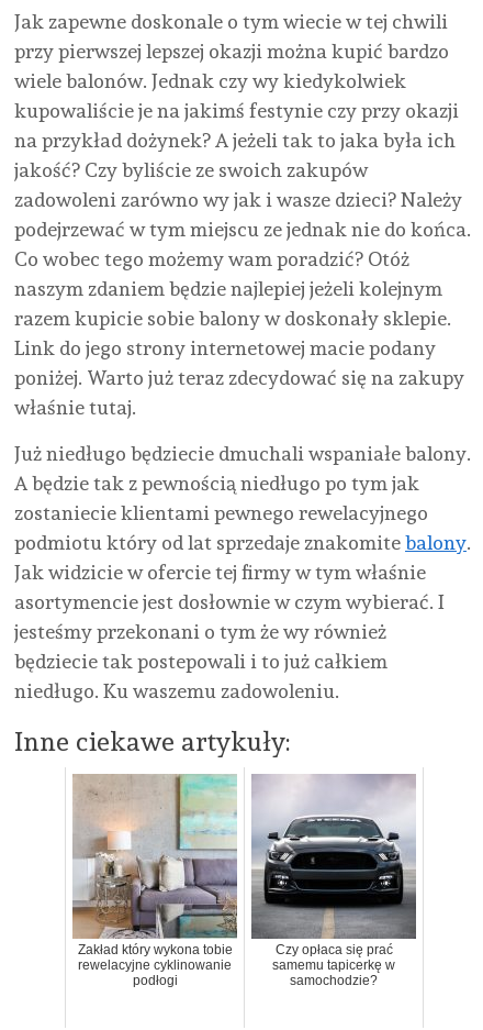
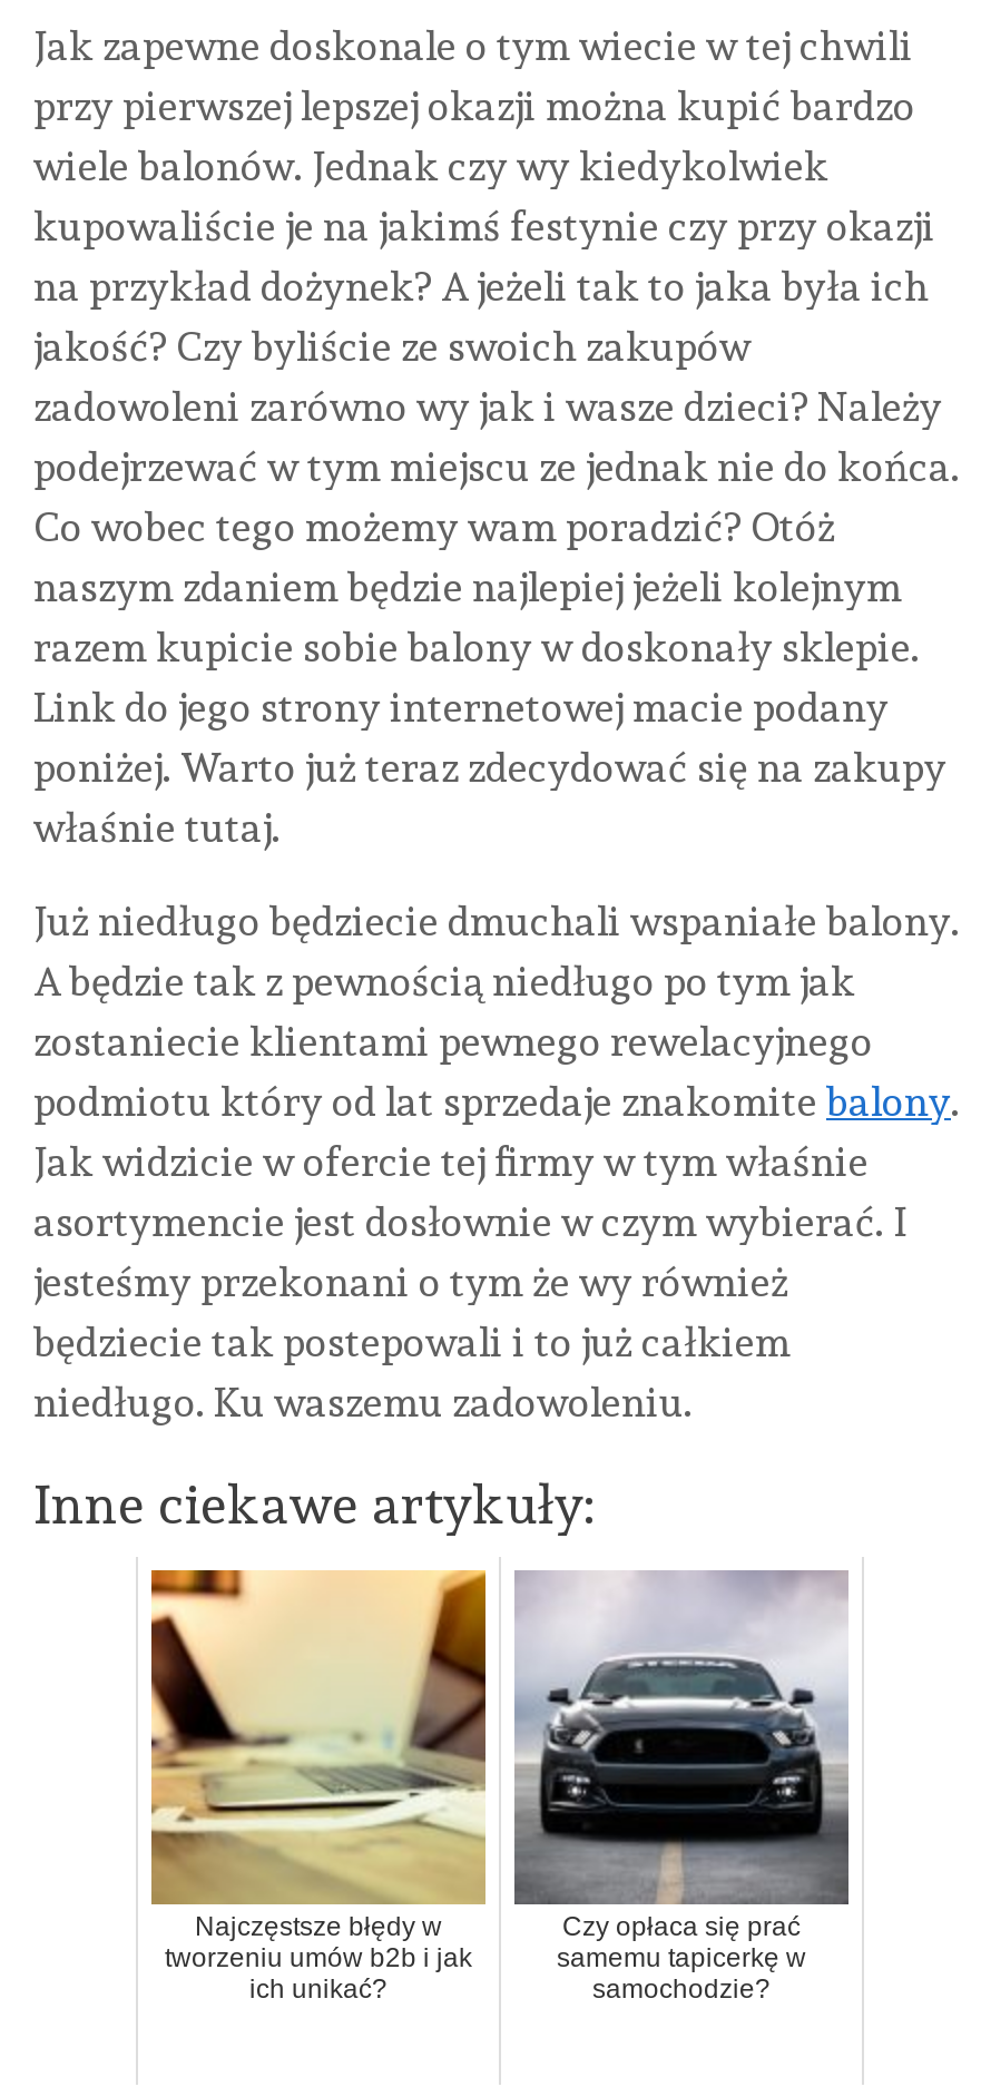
[72,774,238,988] [image] | Zakład który wykona tobie | rewelacyjne cyklinowanie | podłogi -> [151,1568,488,2004] [image] | Najczęstsze błędy w | tworzeniu umów b2b i jak | ich unikać?

